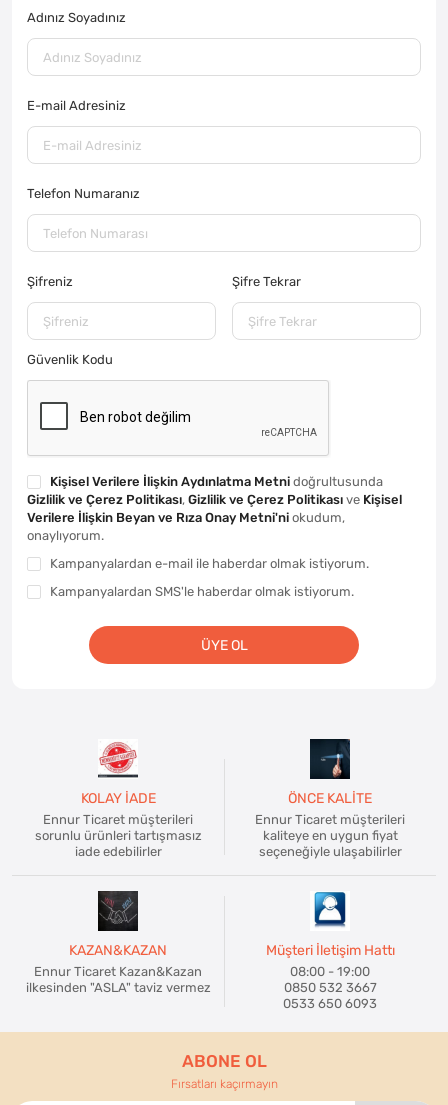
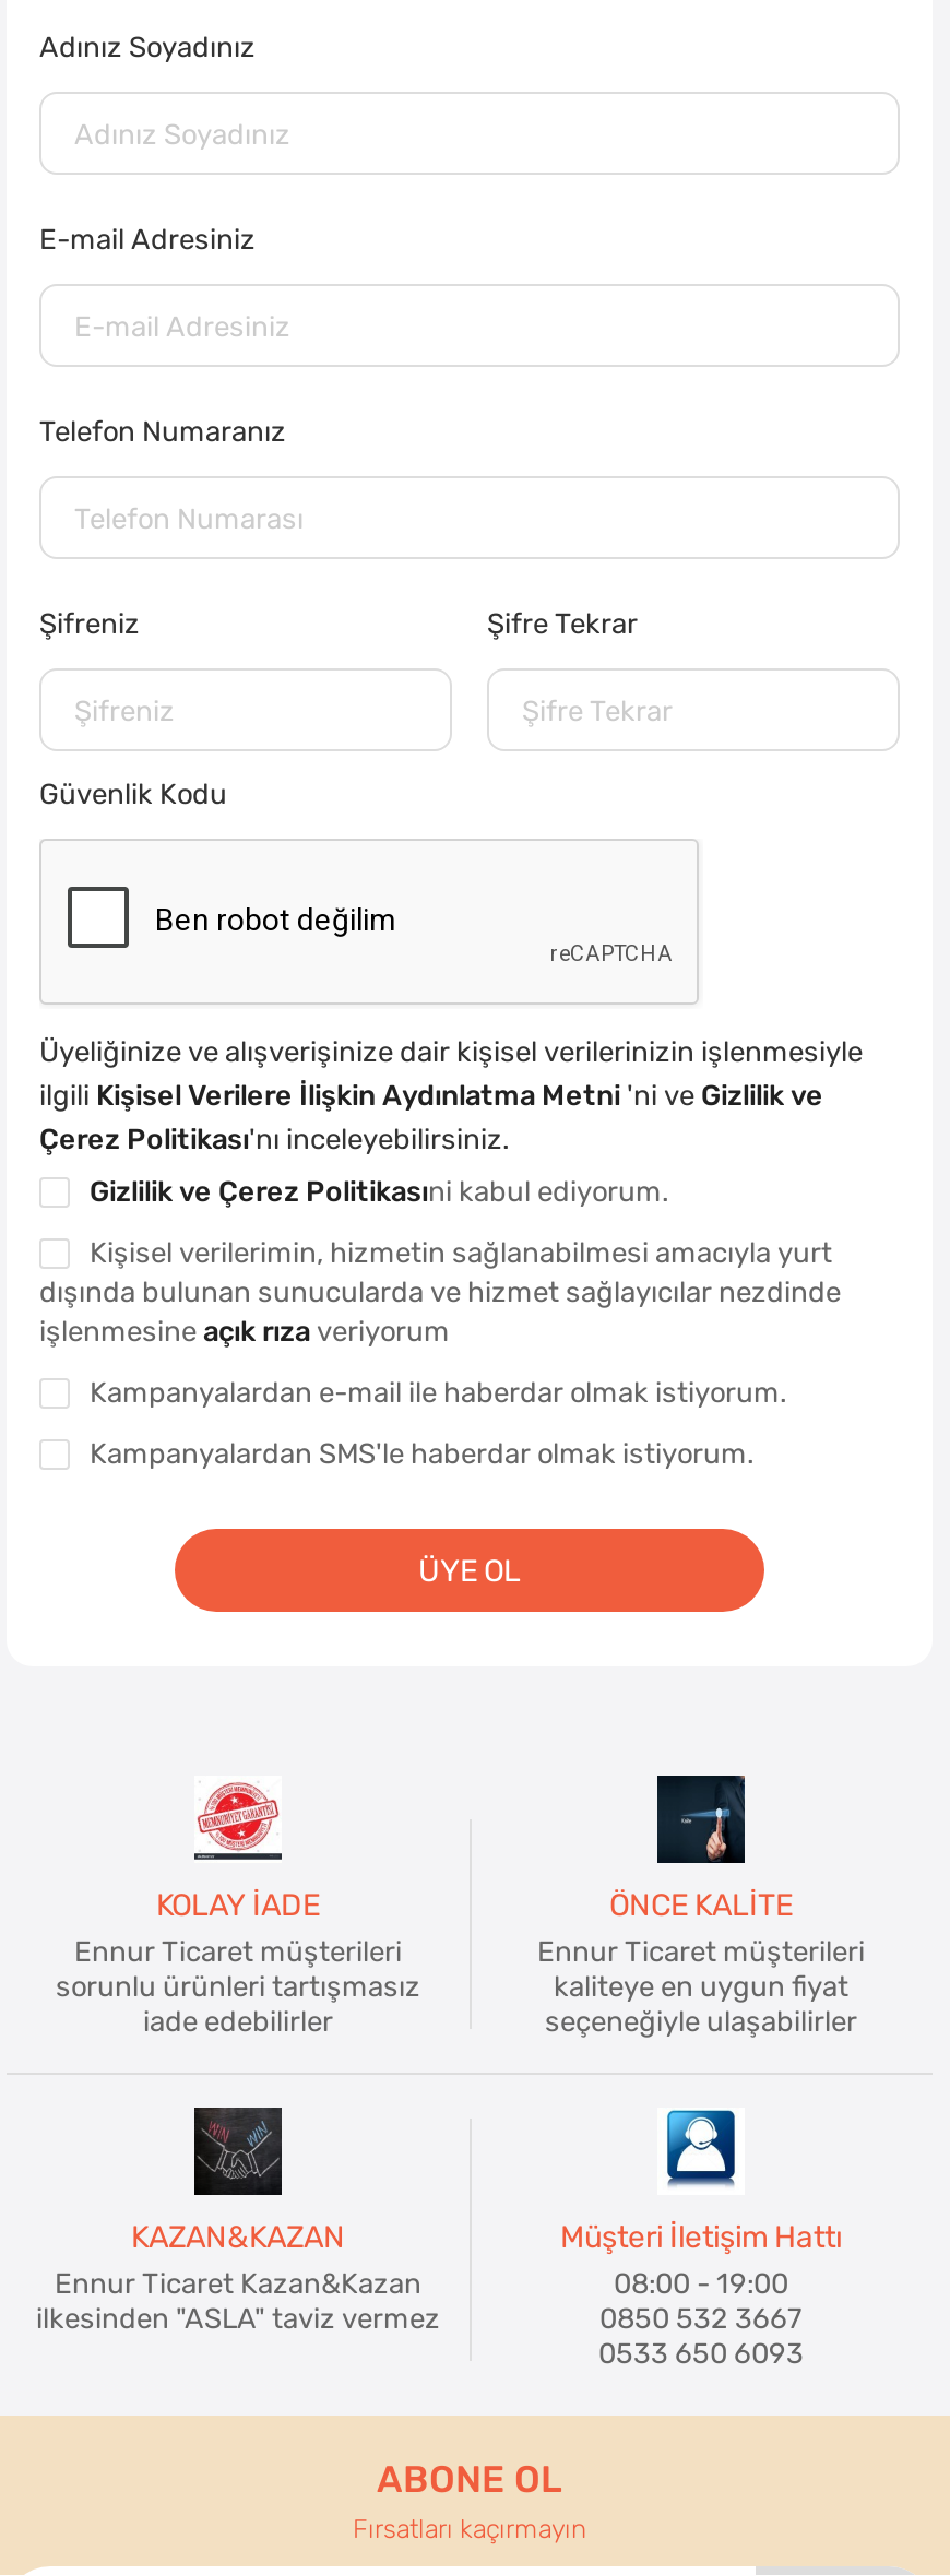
[27,474,402,543] Kişisel Verilere İlişkin Aydınlatma Metni doğrultusunda | Gizlilik ve Çerez Politikası, Gizlilik ve Çerez Politikası ve Kişisel | Verilere İlişkin Beyan ve Rıza Onay Metni'ni okudum, | onaylıyorum. -> [39,1035,863,1348] Üyeliğinize ve alışverişinize dair kişisel verilerinizin işlenmesiyle | ilgili Kişisel Verilere İlişkin Aydınlatma Metni 'ni ve Gizlilik ve | Çerez Politikası'nı inceleyebilirsiniz. | Gizlilik ve Çerez Politikasıni kabul ediyorum. | Kişisel verilerimin, hizmetin sağlanabilmesi amacıyla yurt | dışında bulunan sunucularda ve hizmet sağlayıcılar nezdinde | işlenmesine açık rıza veriyorum

